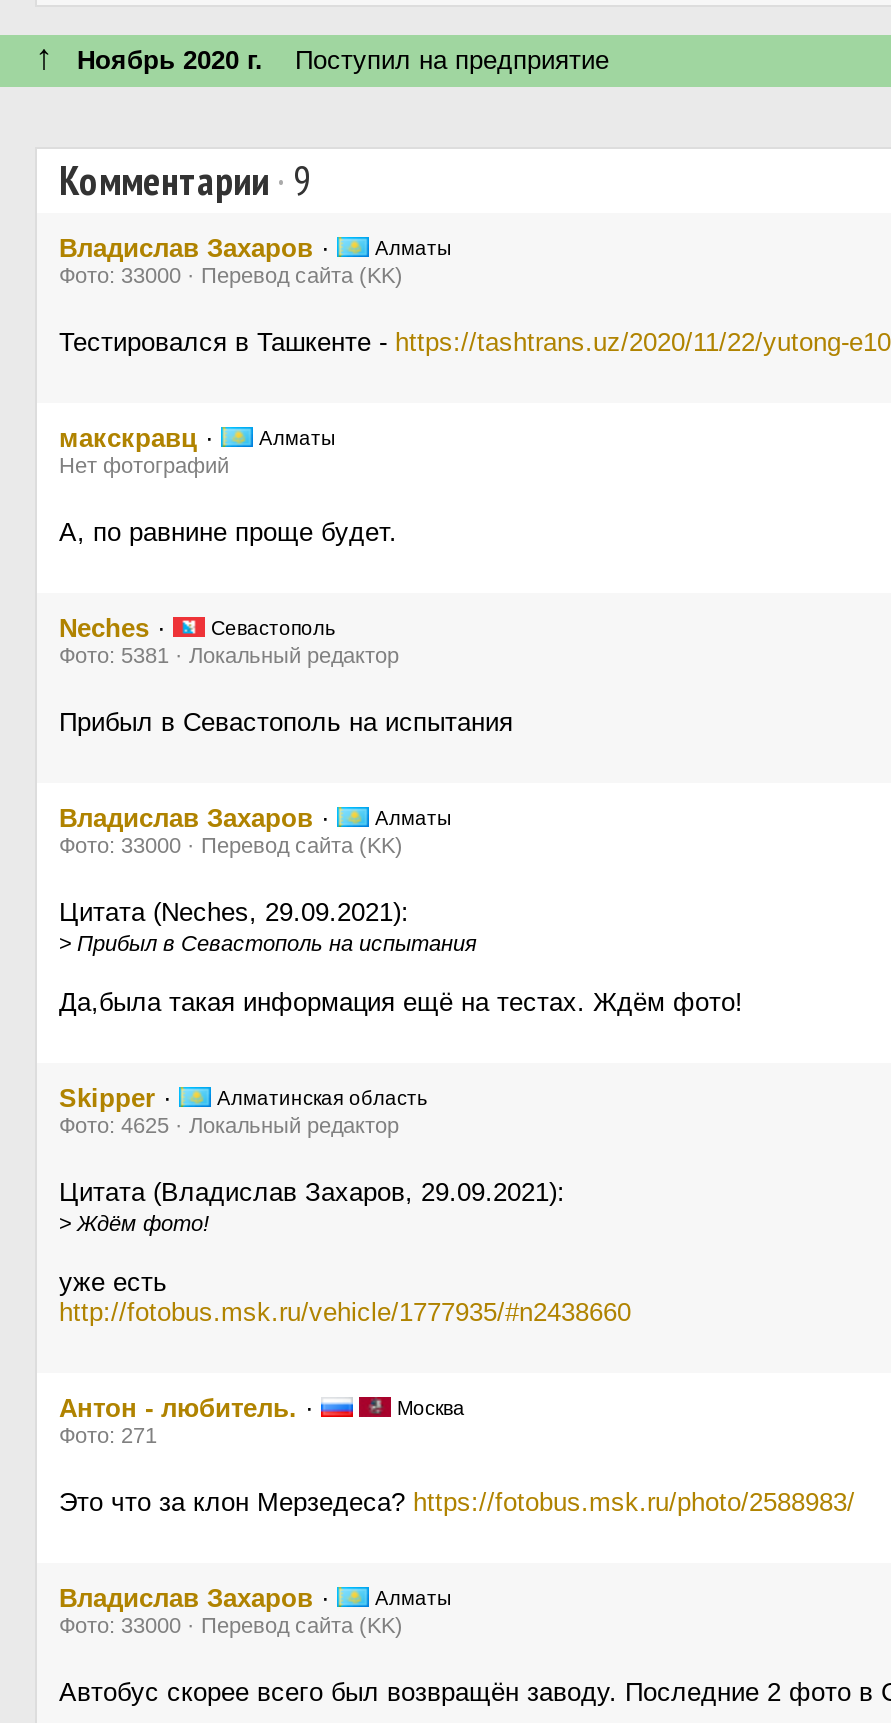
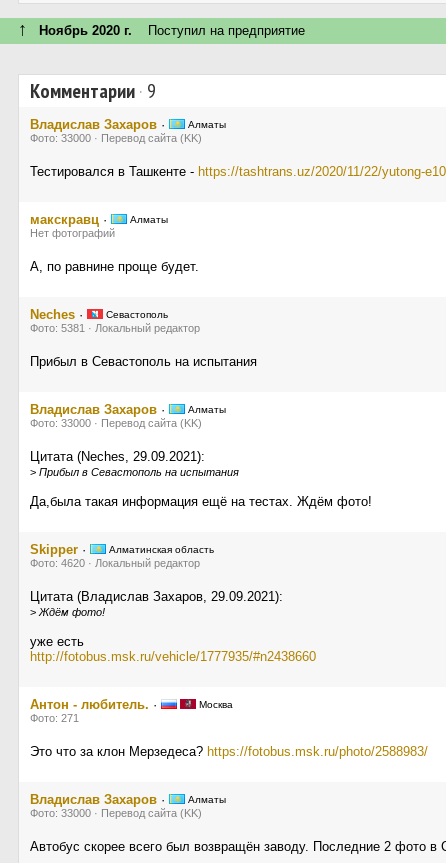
[59,1113,399,1137] Фото: 4625 · Локальный редактор -> [30,557,200,569] Фото: 4620 · Локальный редактор

